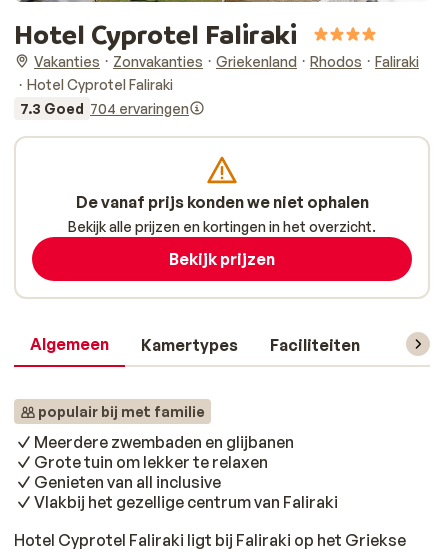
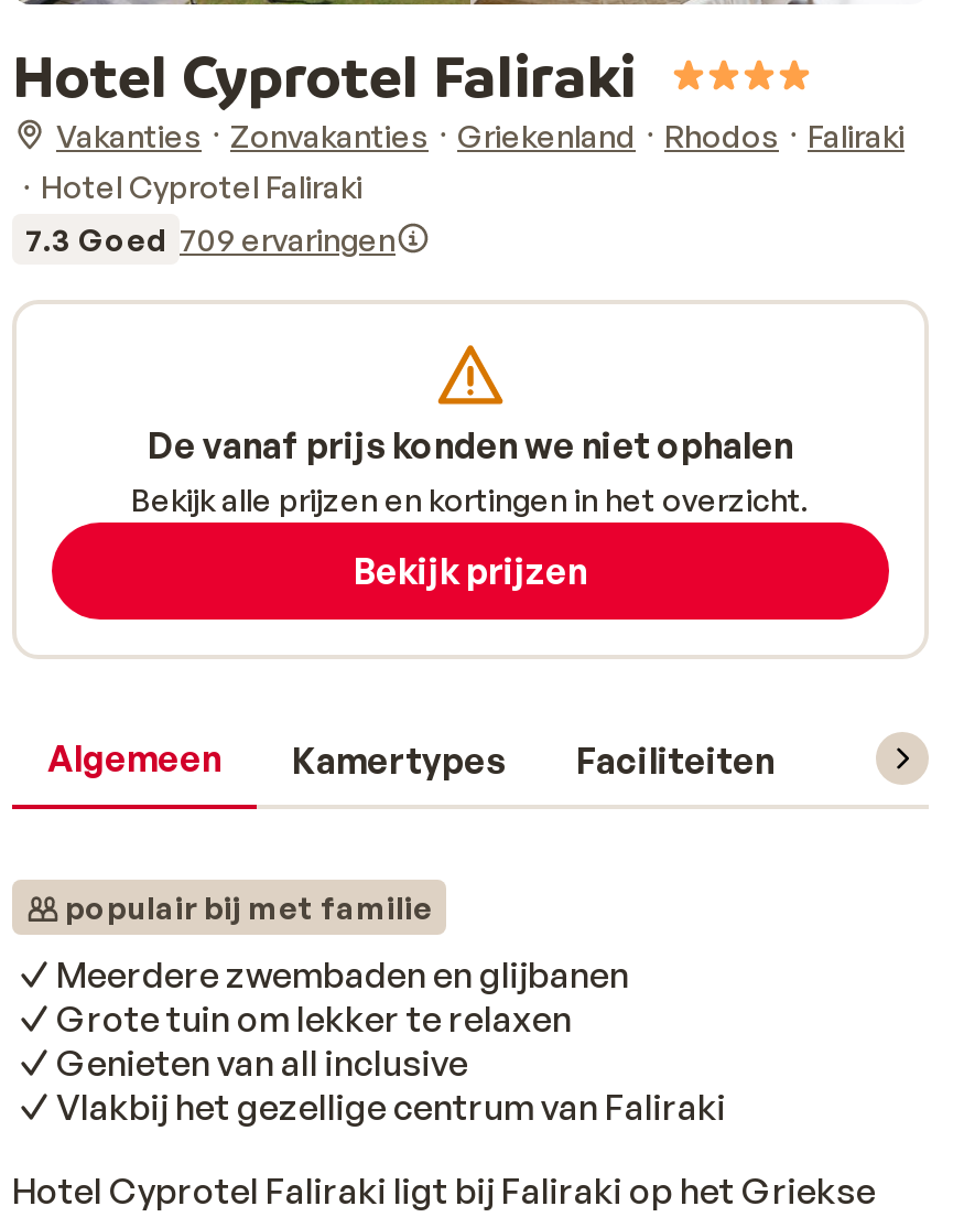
[20,99,189,116] 7.3 Goed 704 ervaringen -> [25,219,396,257] 7.3 Goed 709 ervaringen

